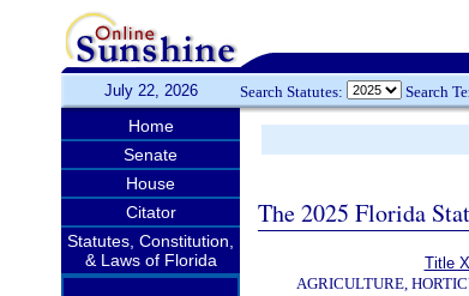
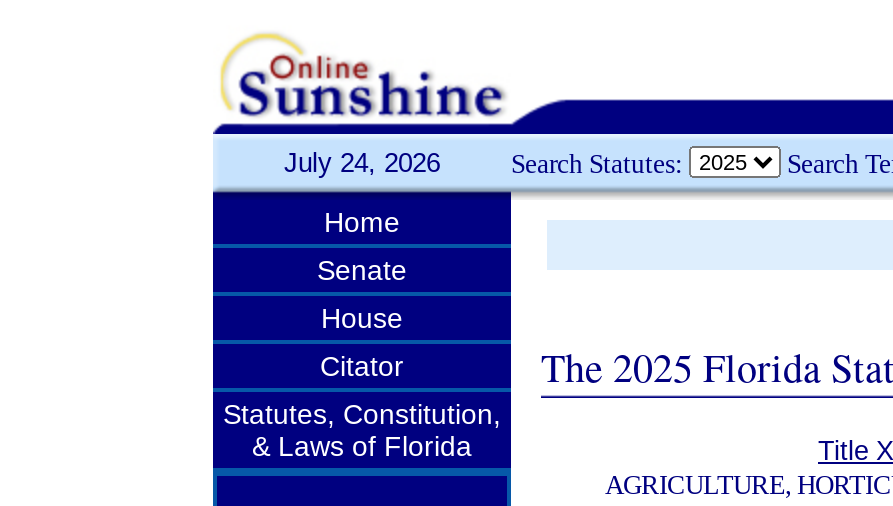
[104,81,197,99] July 22, 2026 -> [284,148,440,178] July 24, 2026

